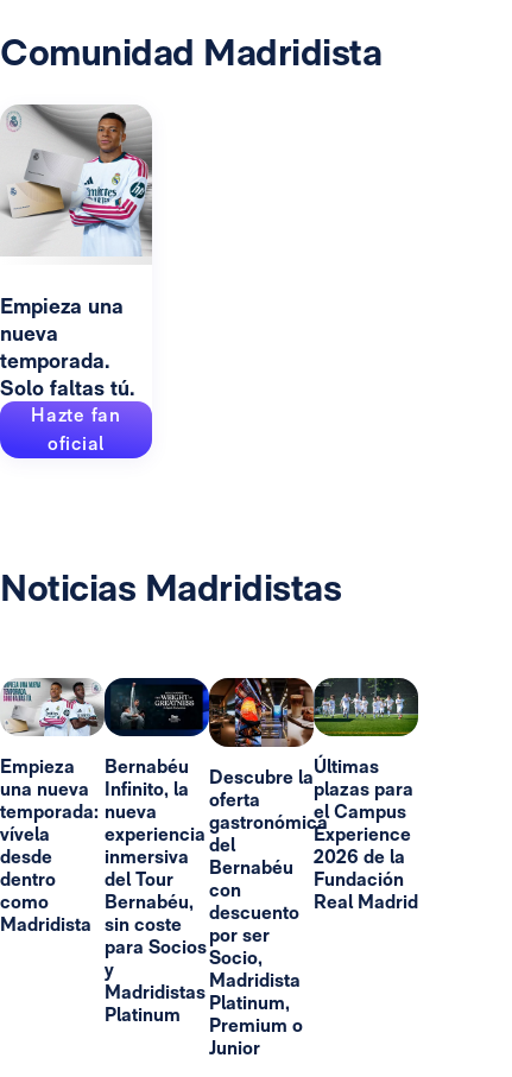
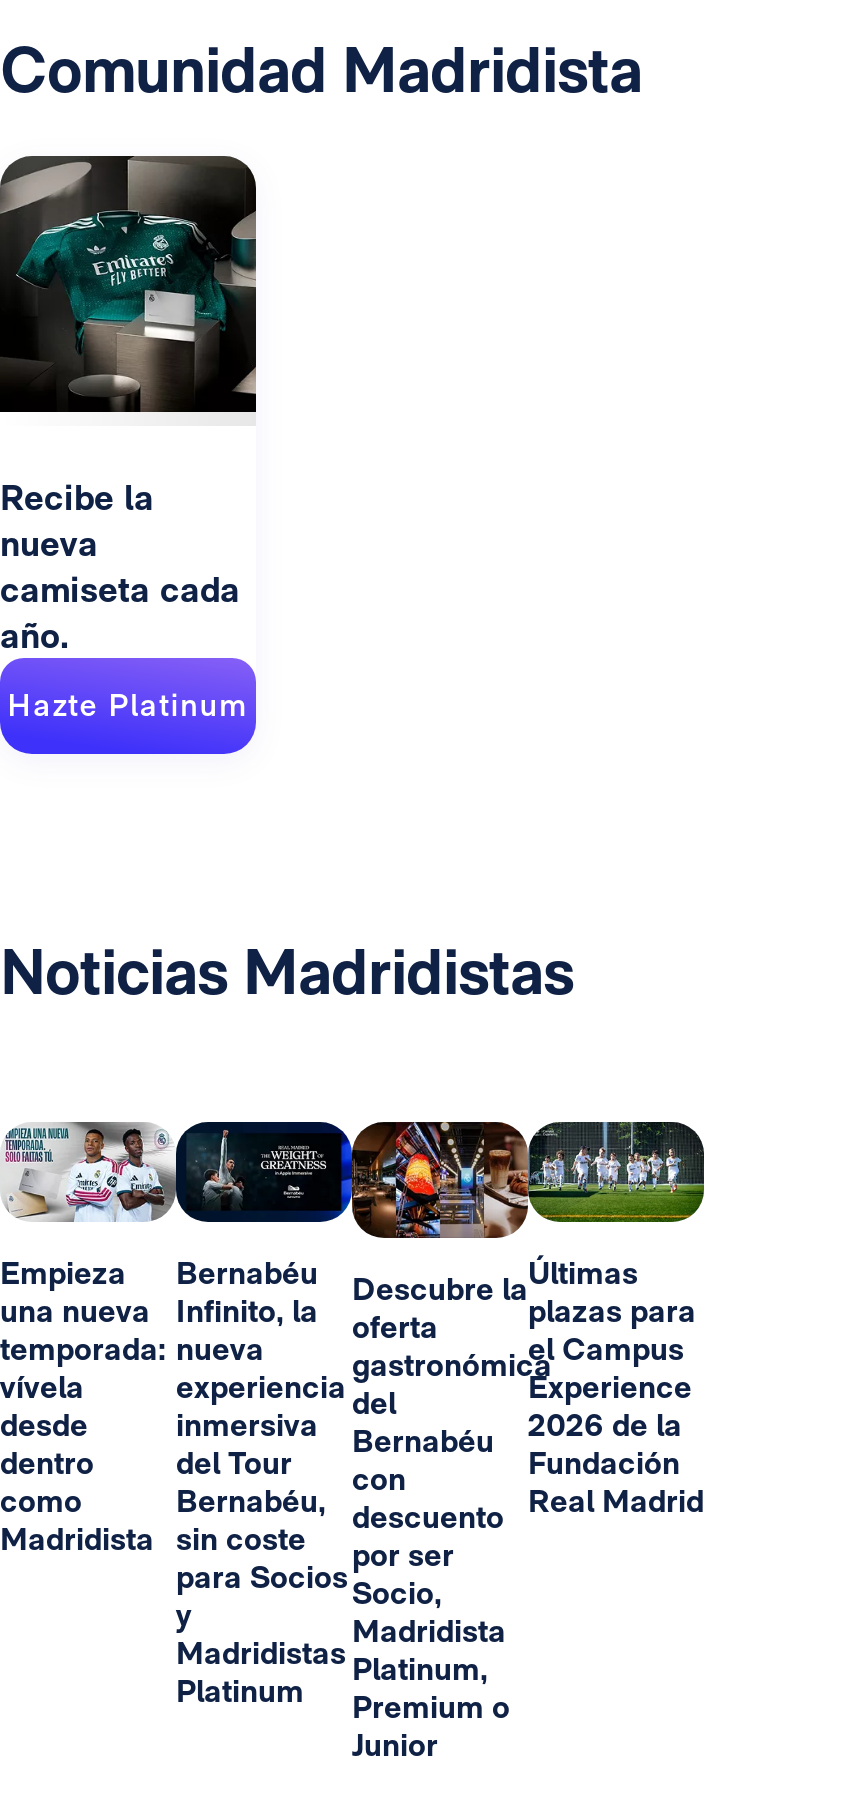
[0,103,152,319] [image] | Empieza una -> [0,154,258,519] [image] | Recibe la
[0,349,134,455] temporada. | Solo faltas tú. | Hazte fan | oficial -> [0,569,248,725] camiseta cada | año. | Hazte Platinum

